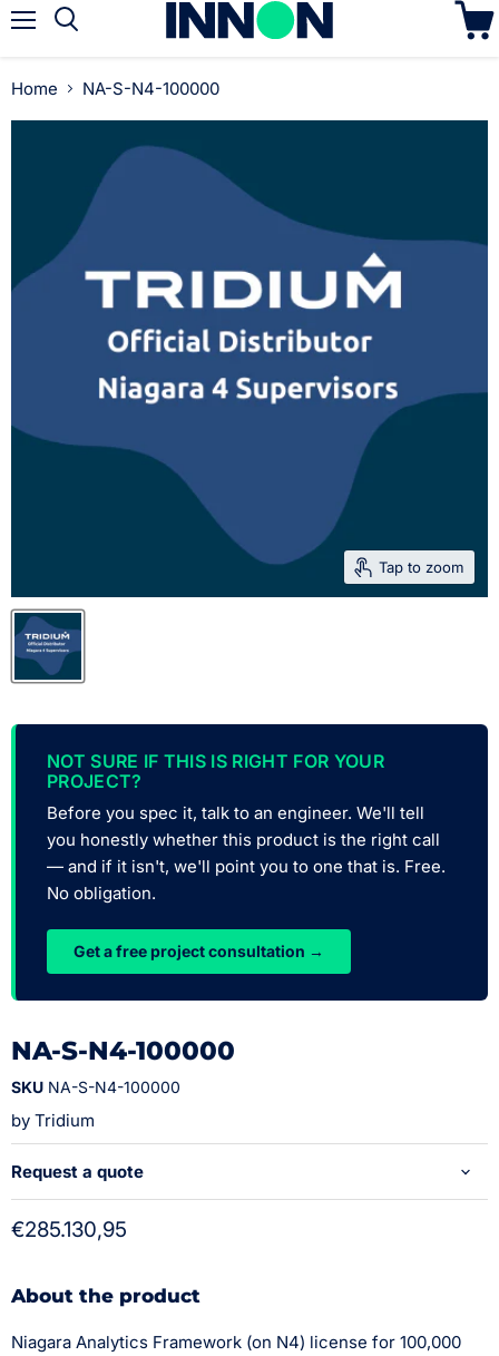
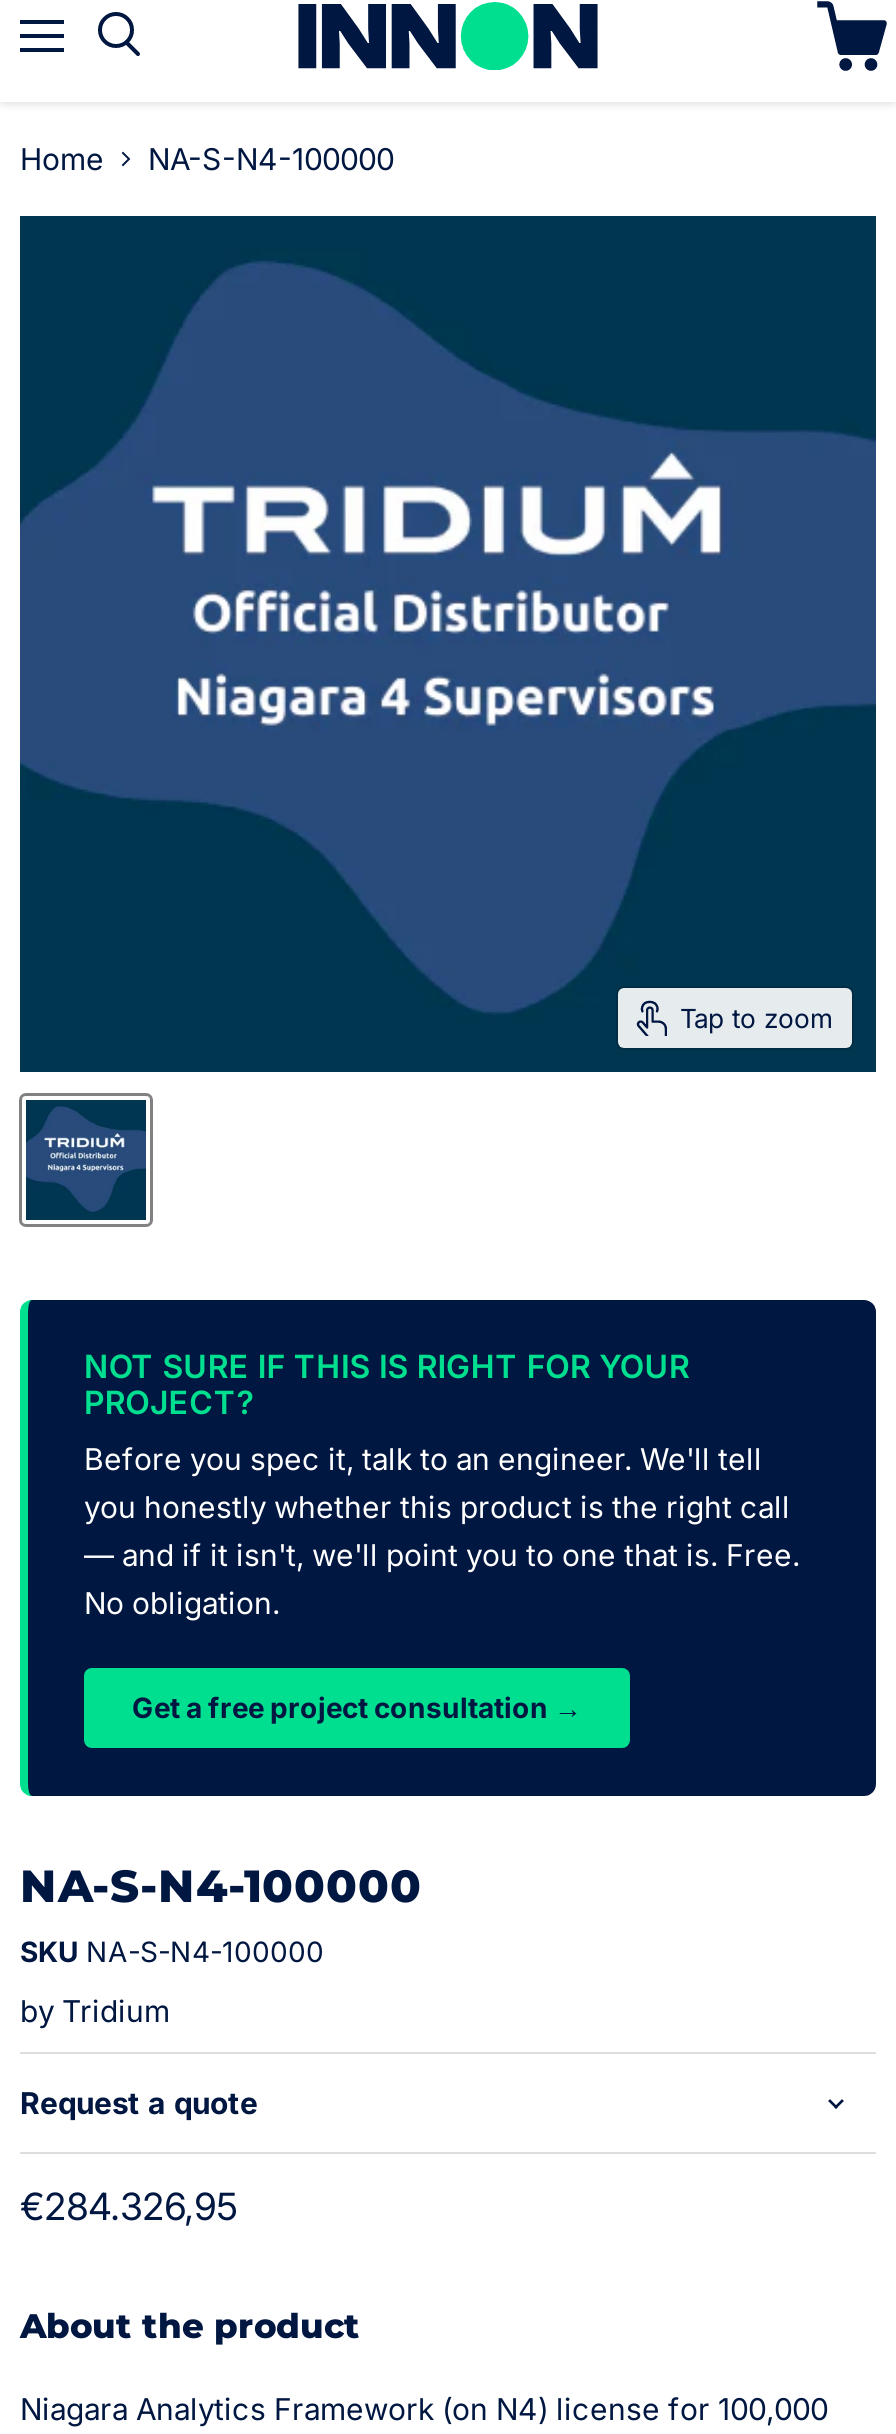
[11,1217,127,1242] €285.130,95 -> [20,2184,238,2230] €284.326,95

